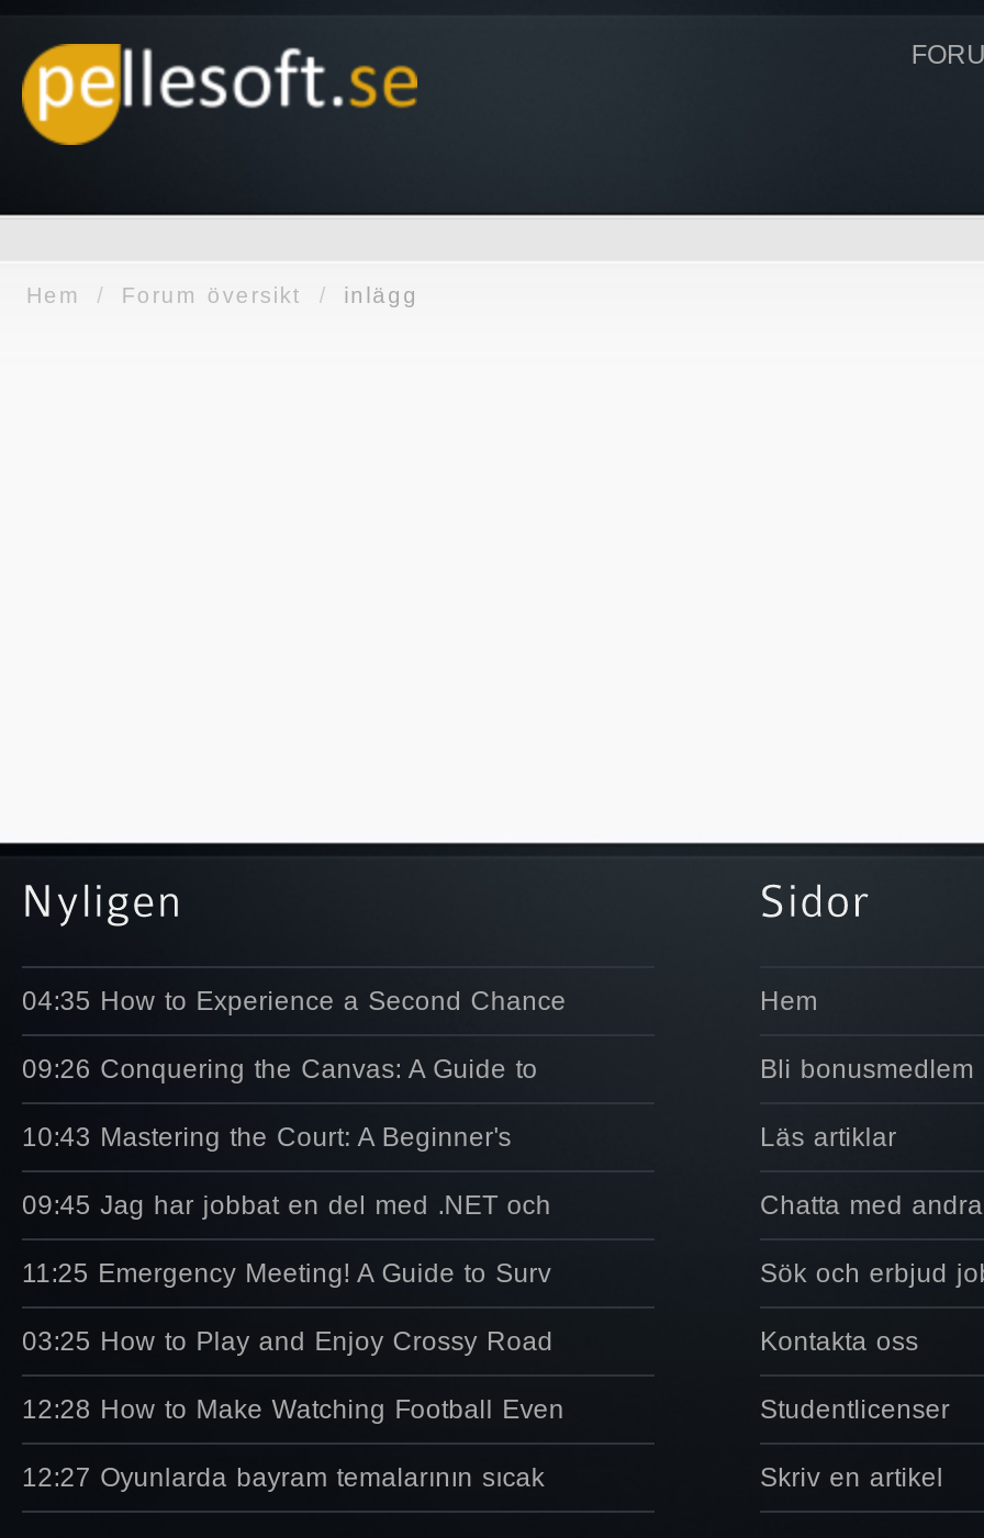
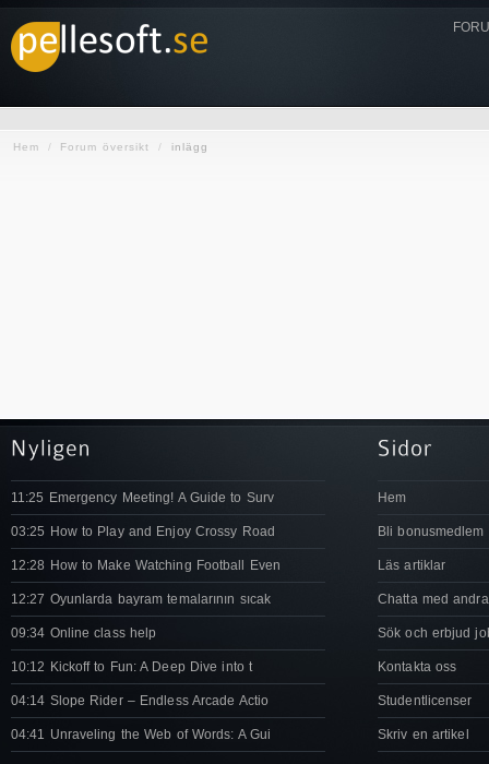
[22,986,566,1221] 04:35 How to Experience a Second Chance | 09:26 Conquering the Canvas: A Guide to | 10:43 Mastering the Court: A Beginner's | 09:45 Jag har jobbat en del med .NET och -> none
moved [22,1258,564,1493] -> [11,490,281,607]: 11:25 Emergency Meeting! A Guide to Surv | 03:25 How to Play and Enjoy Crossy Road | 12:28 How to Make Watching Football Even | 12:27 Oyunlarda bayram temalarının sıcak
none -> [11,625,271,742] 09:34 Online class help | 10:12 Kickoff to Fun: A Deep Dive into t | 04:14 Slope Rider – Endless Arcade Actio | 04:41 Unraveling the Web of Words: A Gui

